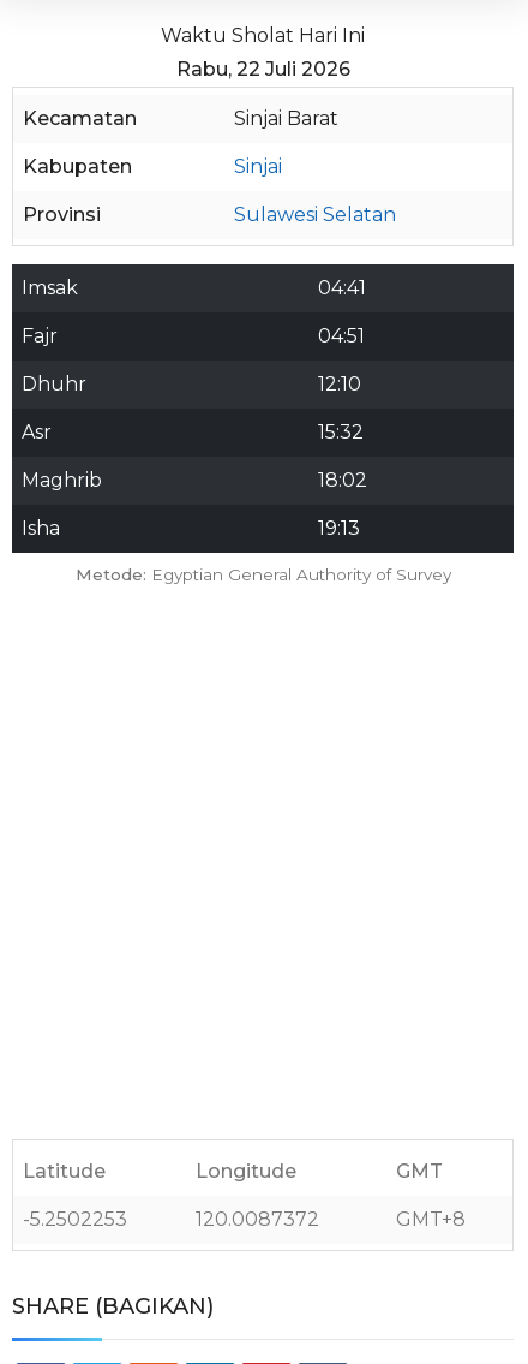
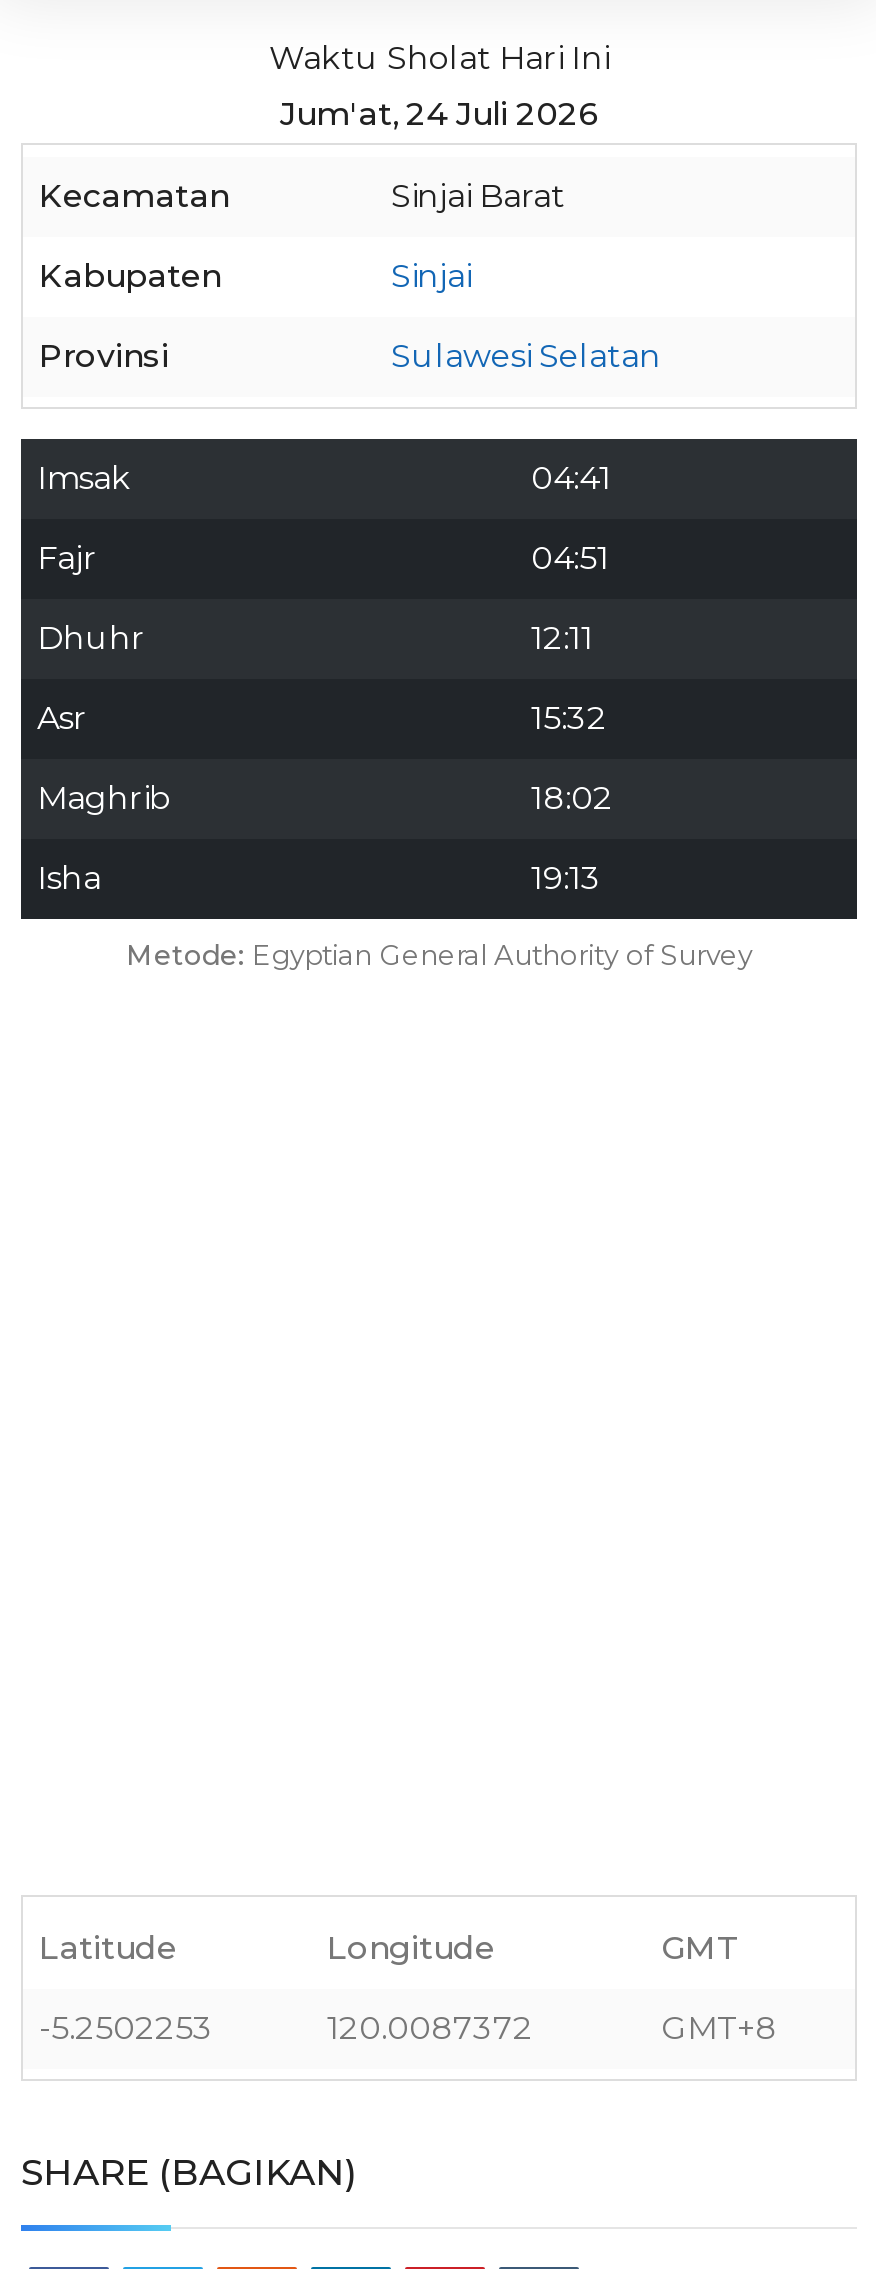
[176,58,350,81] Rabu, 22 Juli 2026 -> [280,95,598,133] Jum'at, 24 Juli 2026
[318,373,361,396] 12:10 -> [531,619,593,657] 12:11

